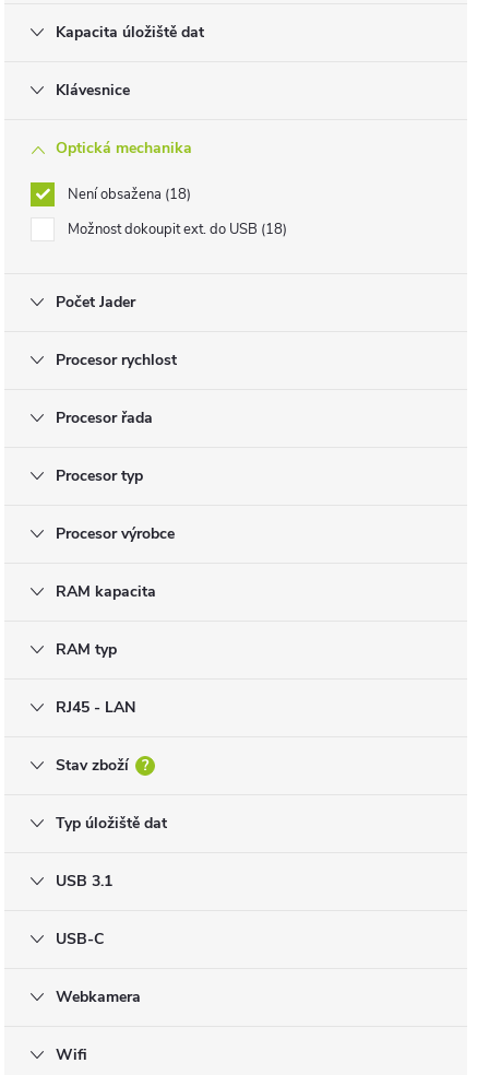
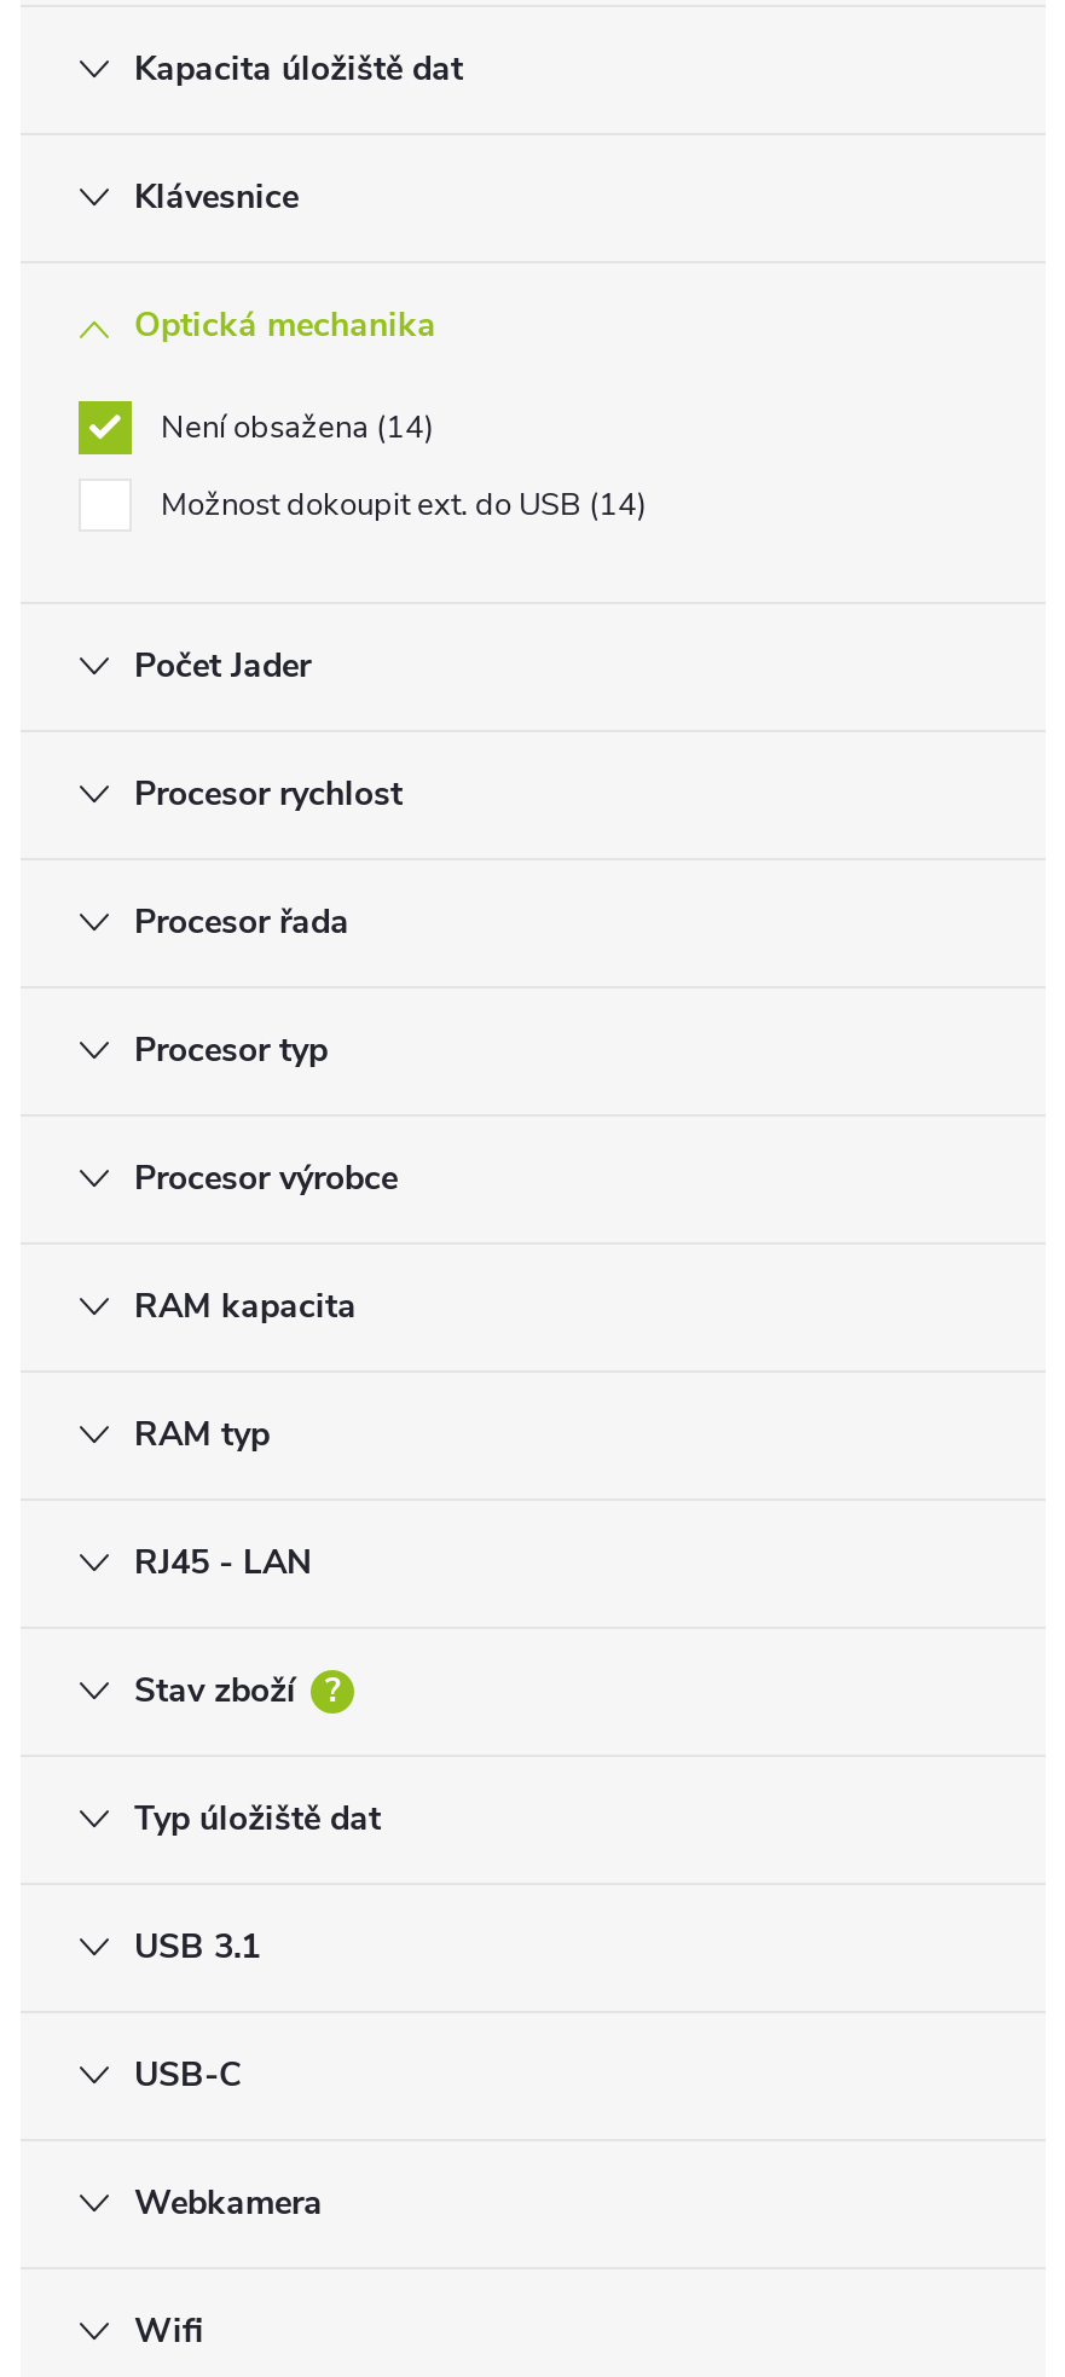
[68,185,187,204] Není obsažena 18 -> [161,406,424,450] Není obsažena 14
[68,220,283,239] Možnost dokoupit ext. do USB 18 -> [161,483,637,527] Možnost dokoupit ext. do USB 14

